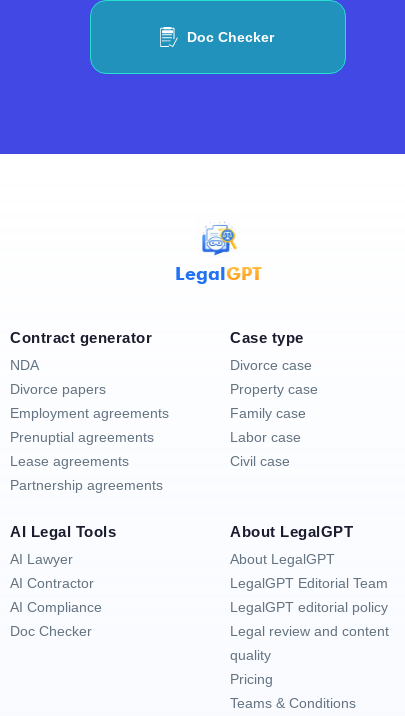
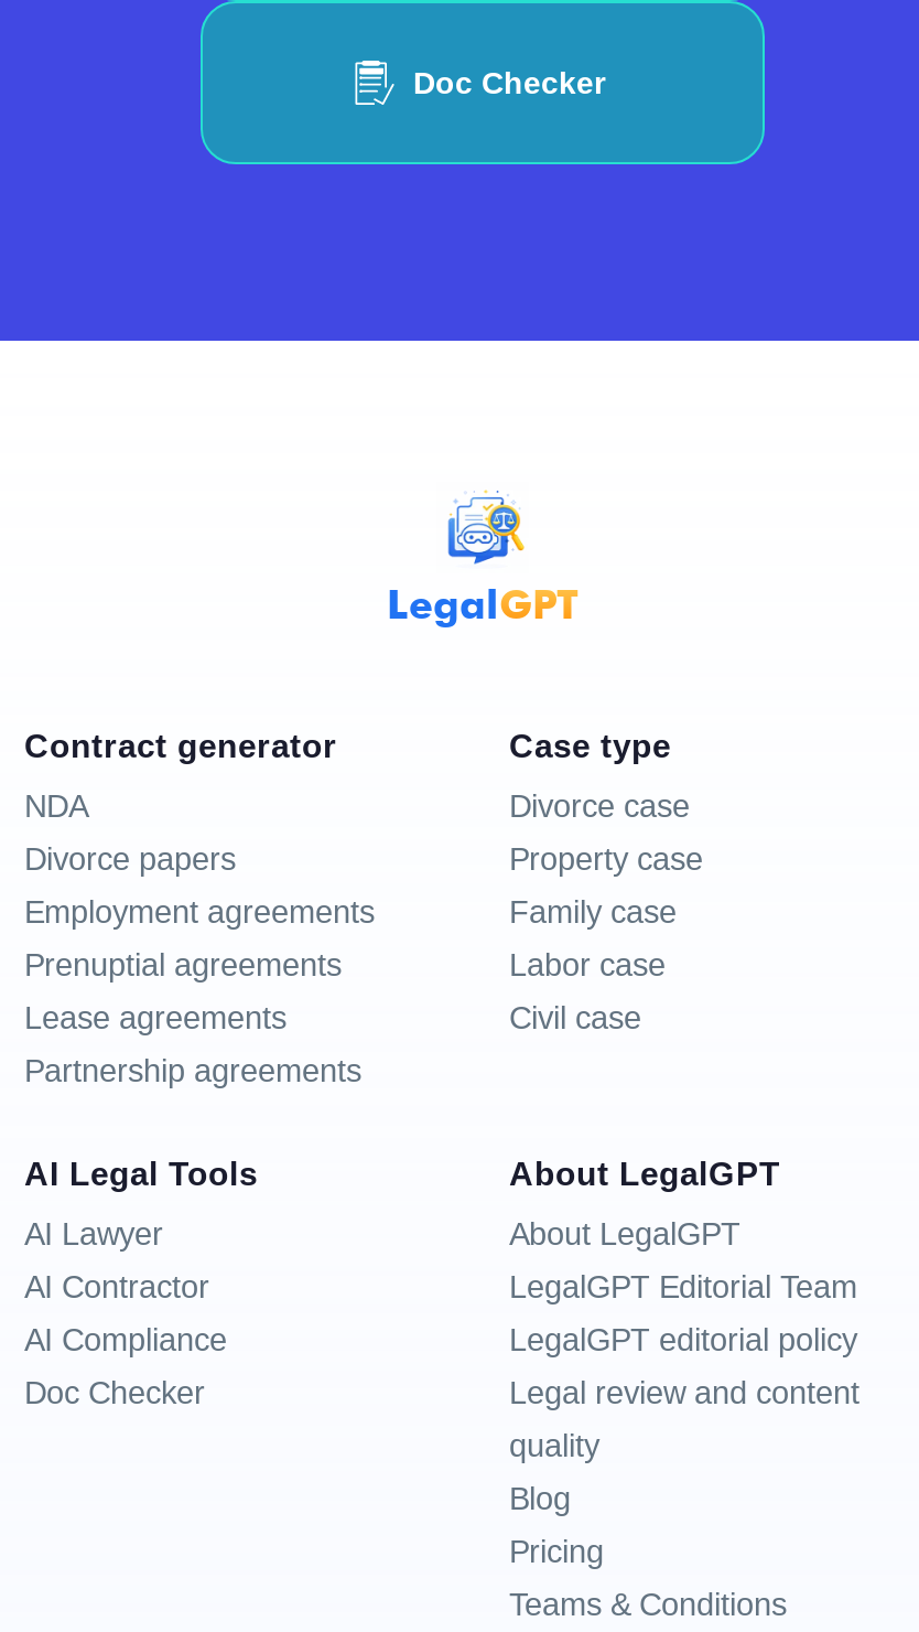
none -> [509,1481,571,1516] Blog

